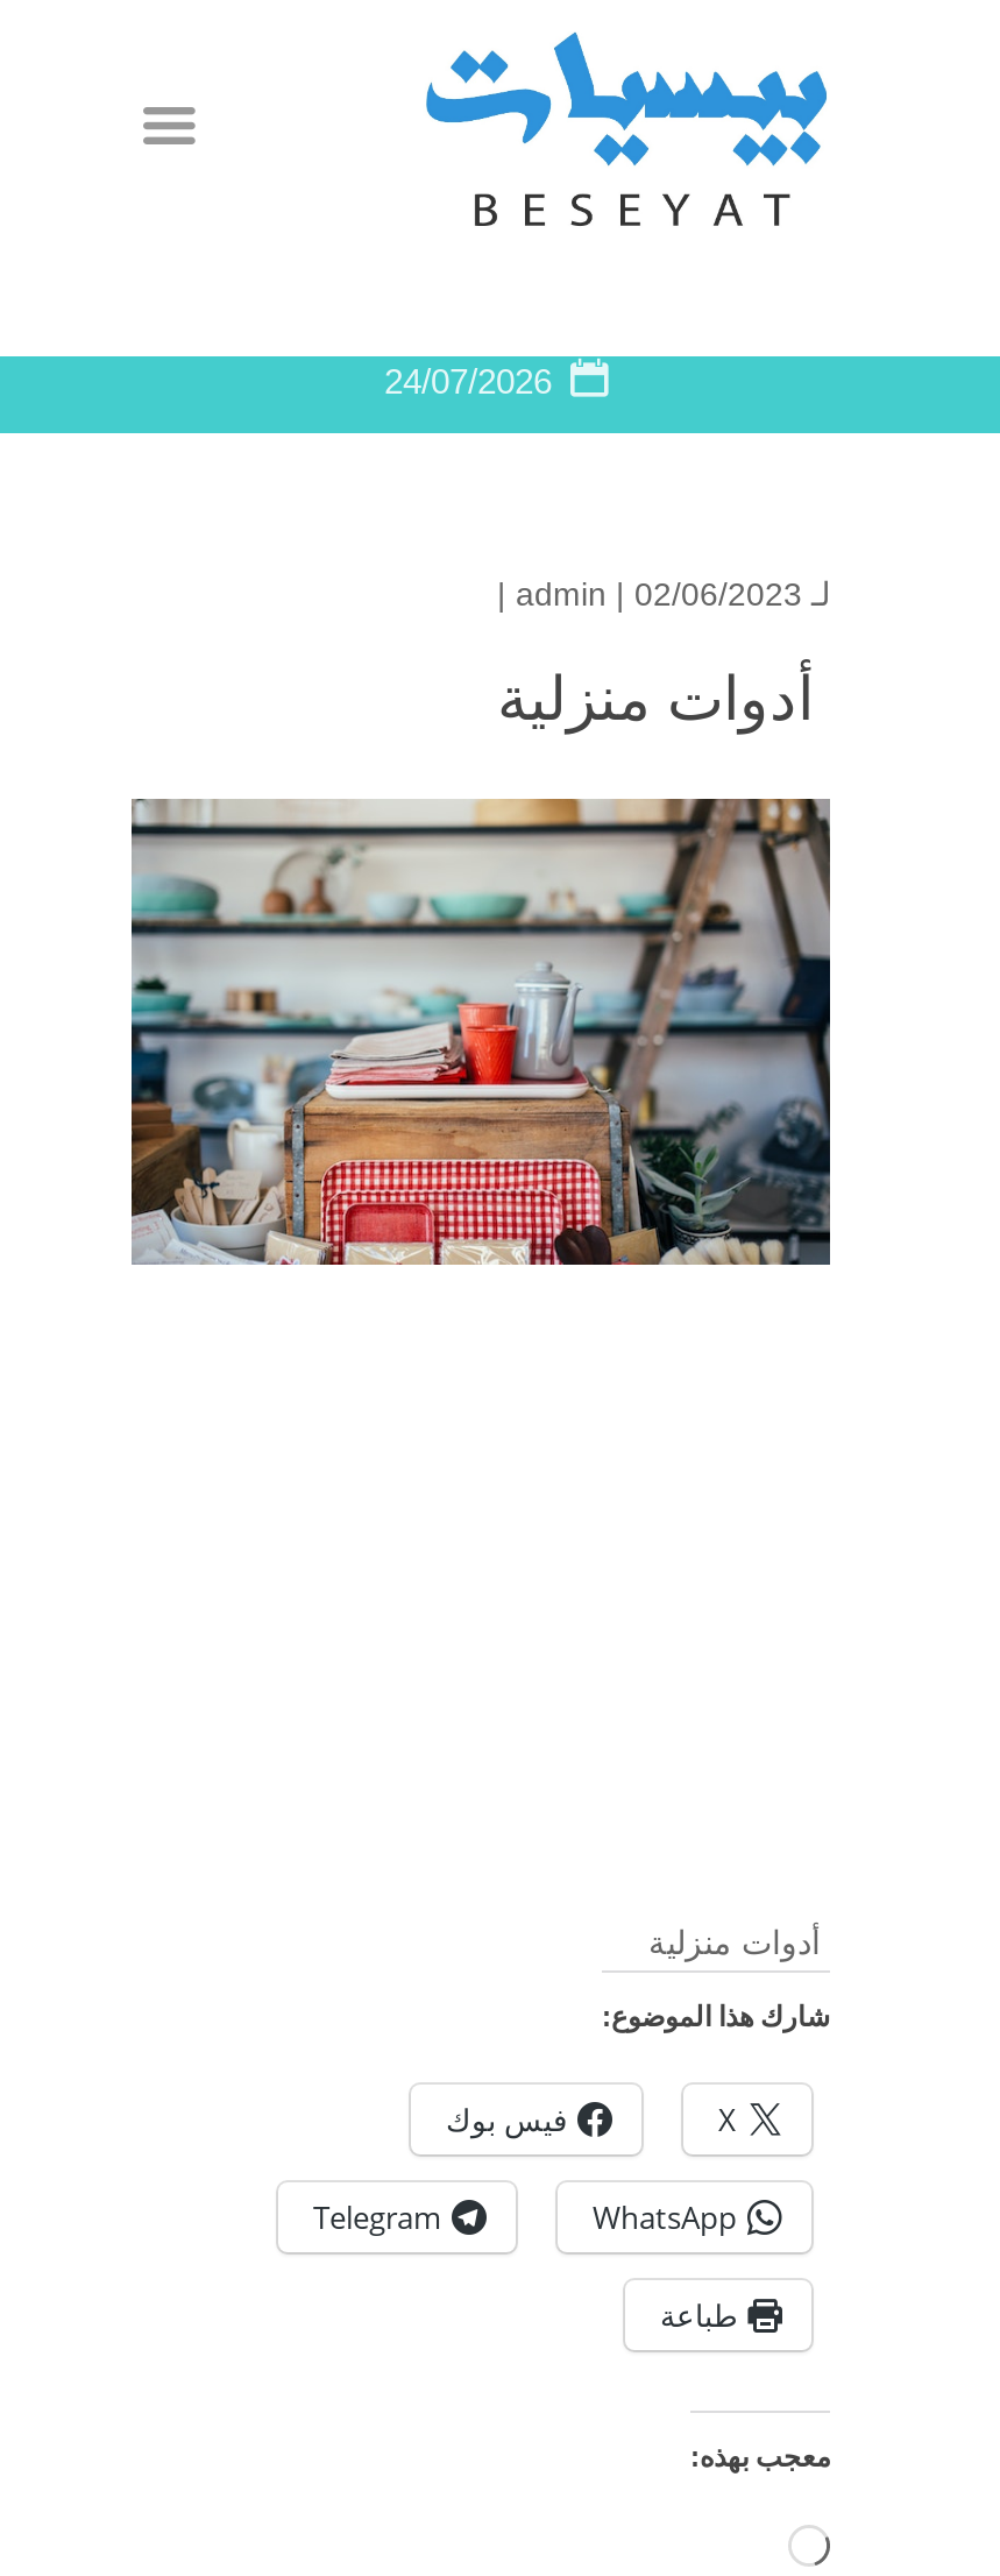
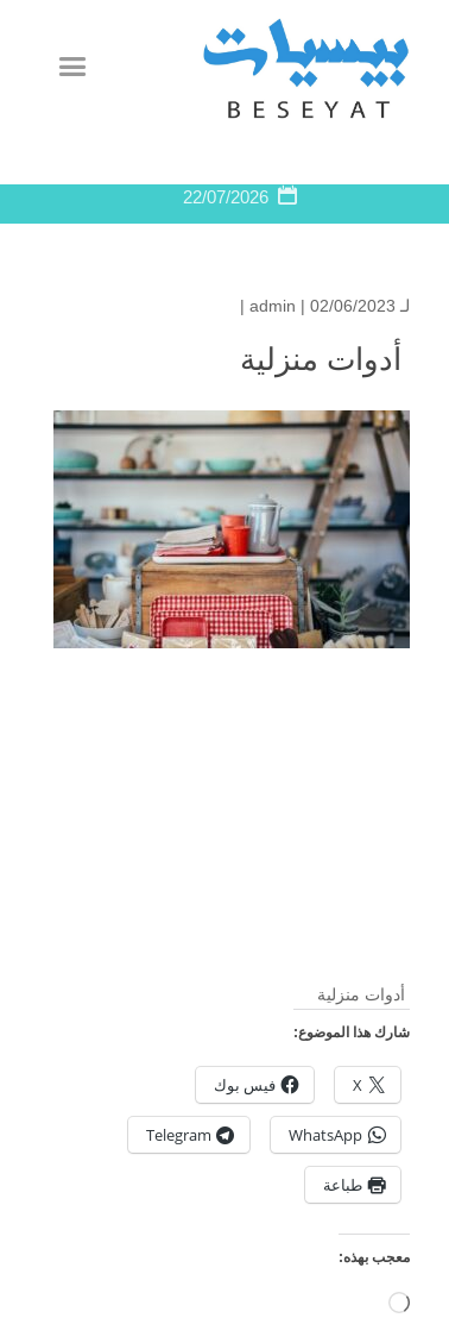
[384,361,552,401] 24/07/2026 -> [182,187,268,207] 22/07/2026

